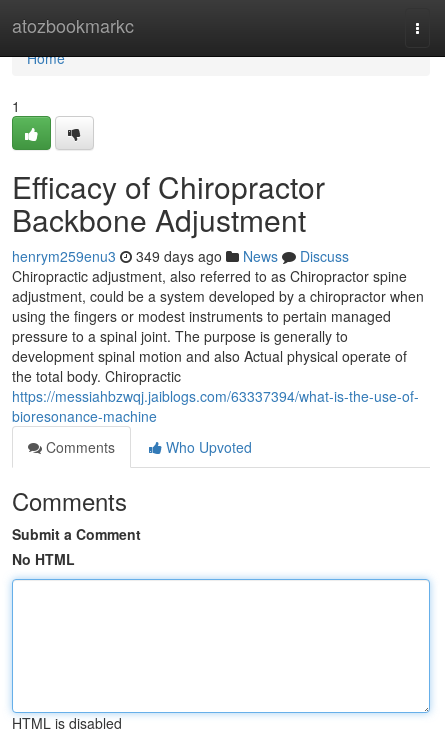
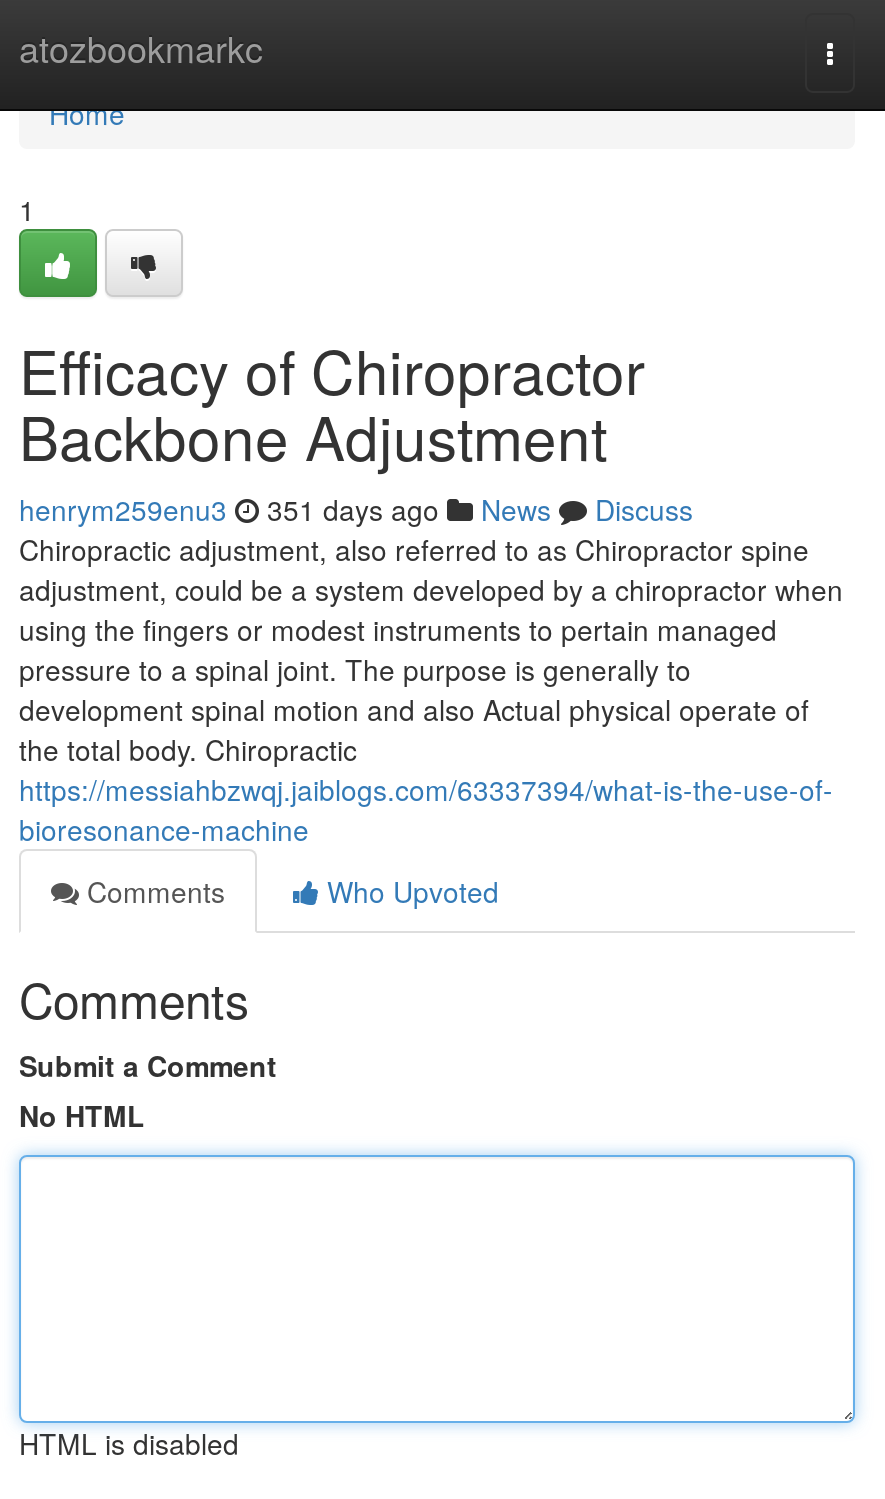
[12,246,349,266] henrym259enu3 349 days ago News Discuss -> [19,489,693,529] henrym259enu3 351 days ago News Discuss

